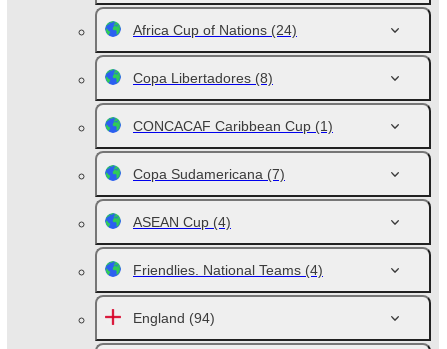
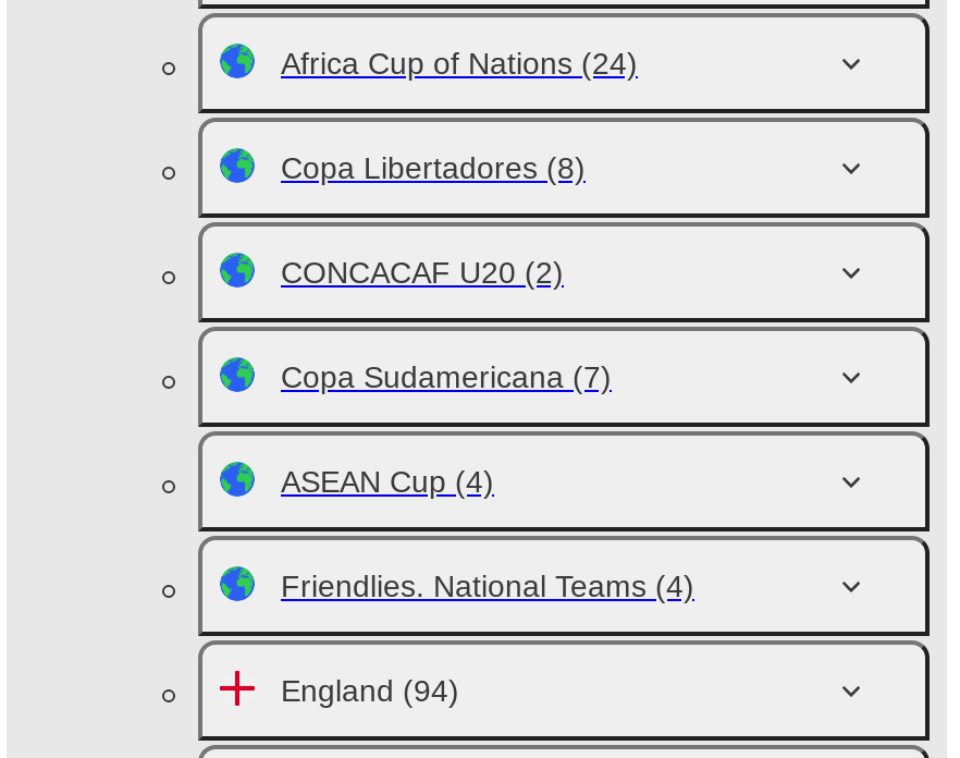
[133,118,333,134] CONCACAF Caribbean Cup (1) -> [281,255,564,290] CONCACAF U20 (2)

